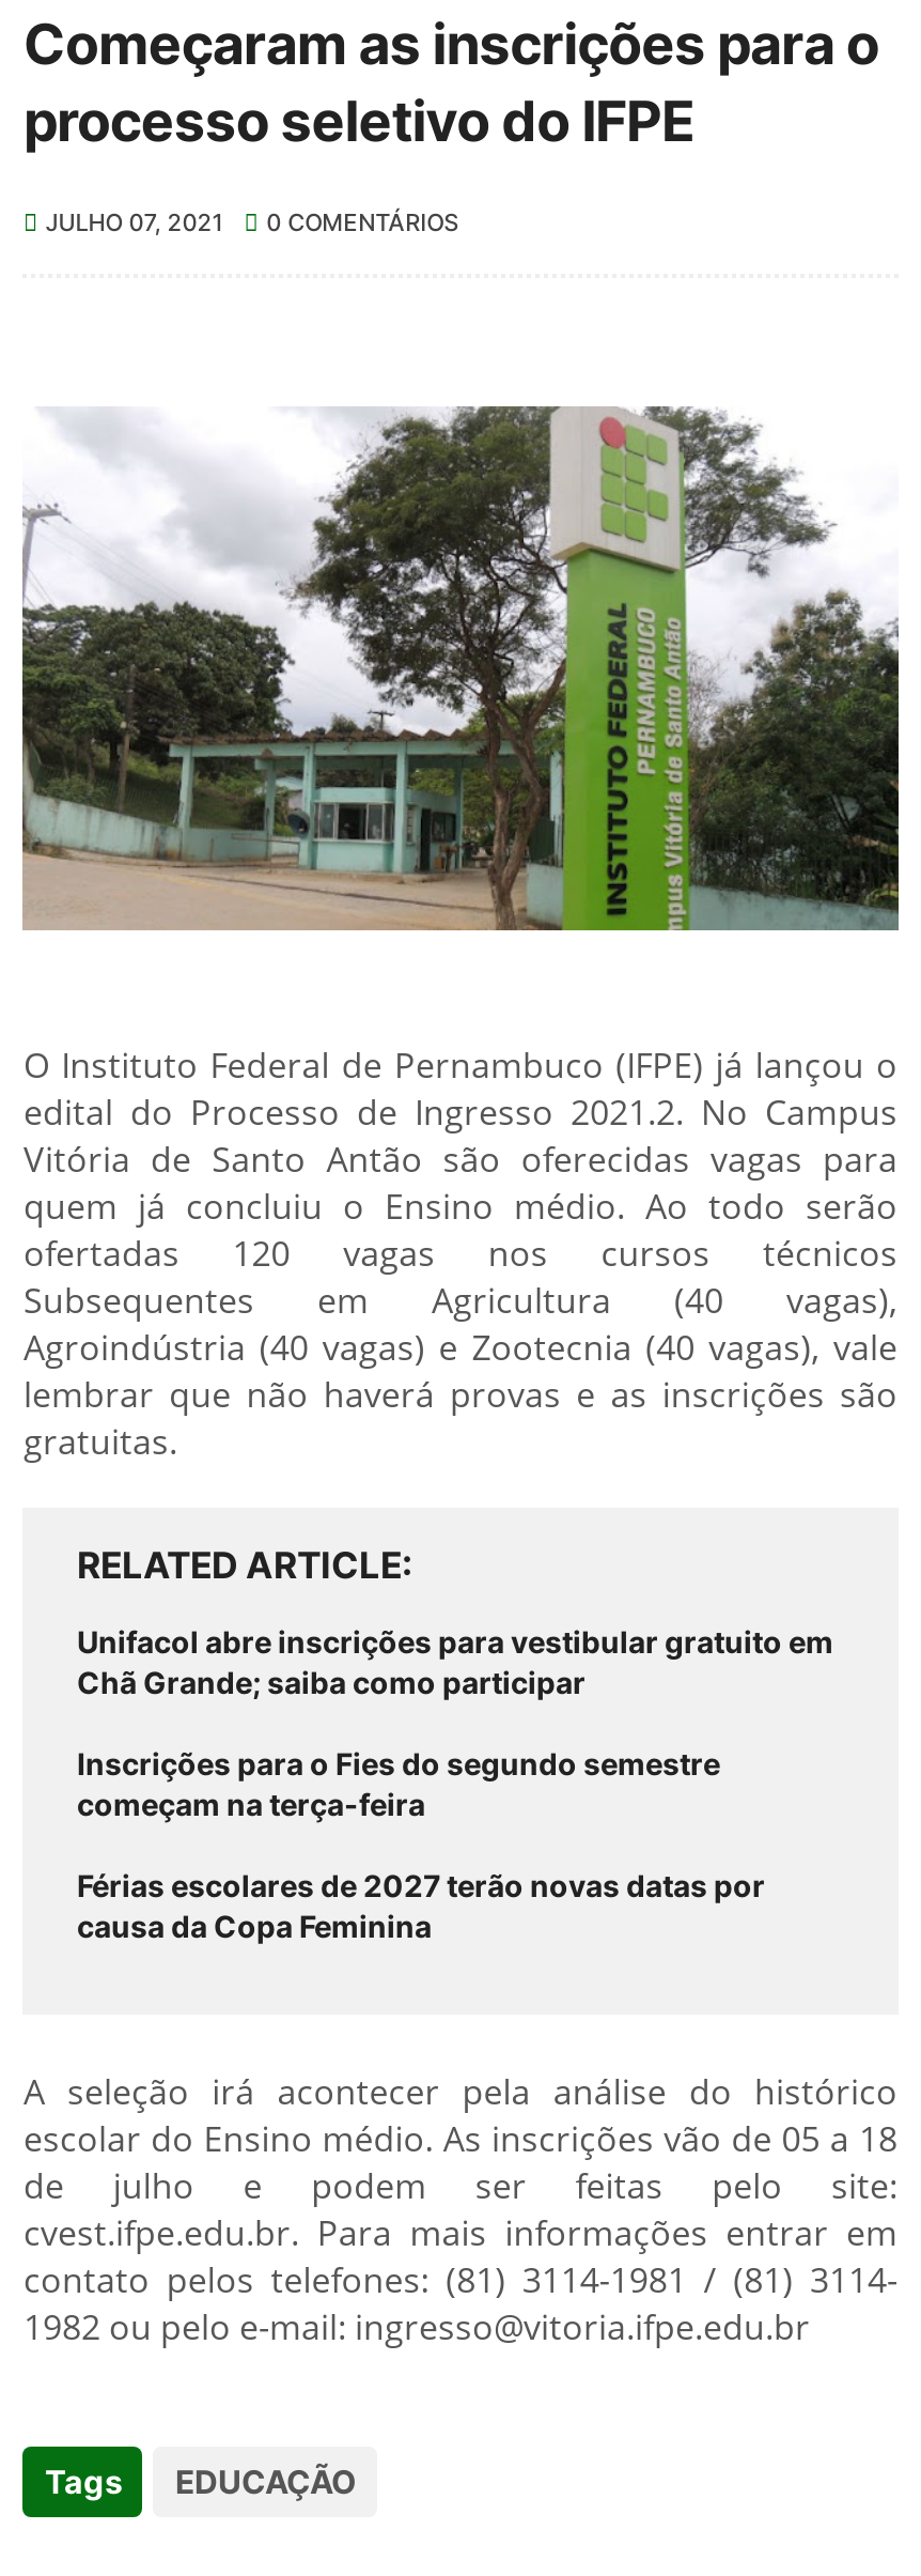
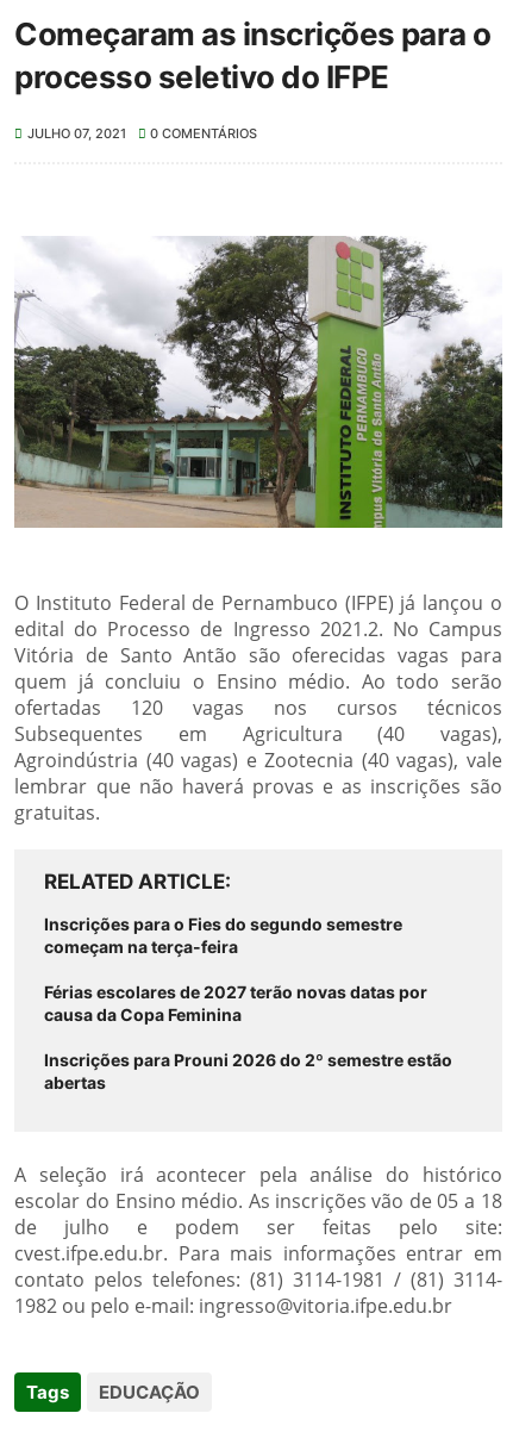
[77,1624,833,1701] Unifacol abre inscrições para vestibular gratuito em | Chã Grande; saiba como participar -> none
moved [77,1746,765,1945] -> [45,914,428,1025]: Inscrições para o Fies do segundo semestre | começam na terça-feira | Férias escolares de 2027 terão novas datas por | causa da Copa Feminina
none -> [45,1050,453,1093] Inscrições para Prouni 2026 do 2º semestre estão | abertas

